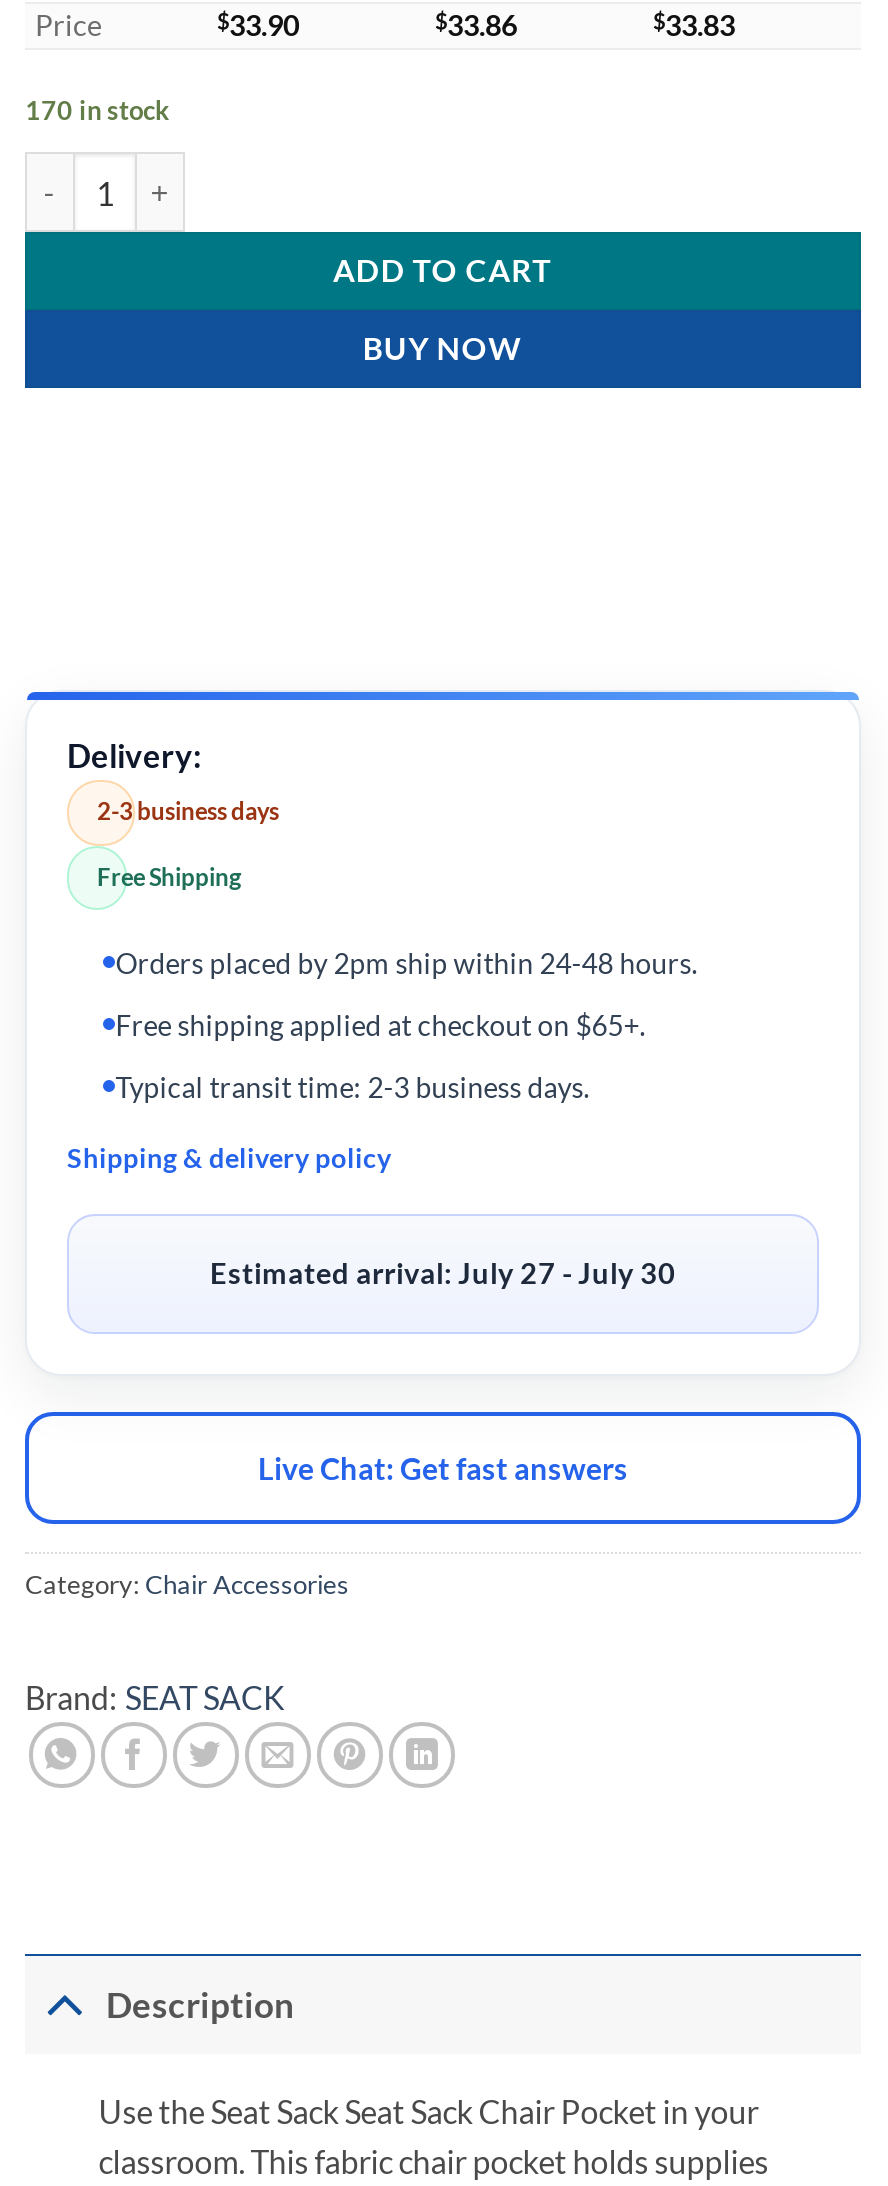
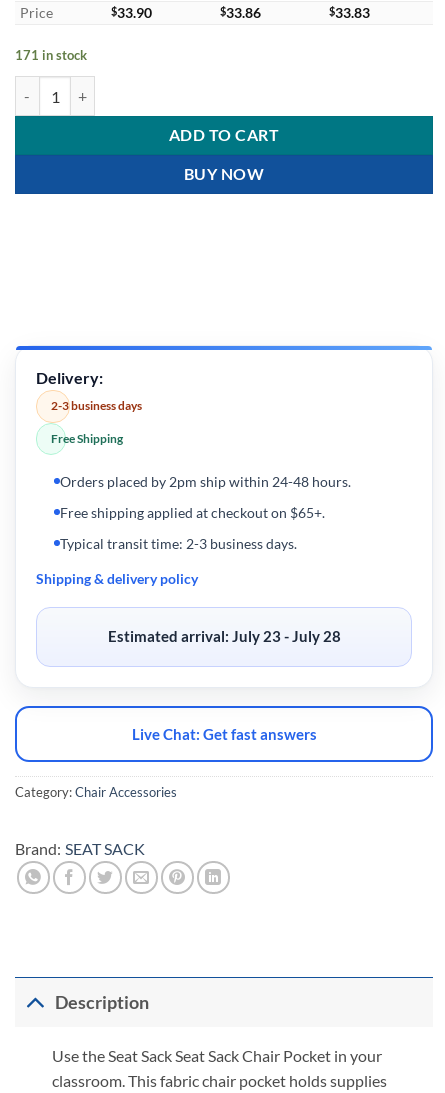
[25,95,169,127] 170 in stock -> [15,47,87,63] 171 in stock
[210,1256,676,1290] Estimated arrival: July 27 - July 30 -> [107,628,340,645] Estimated arrival: July 23 - July 28

